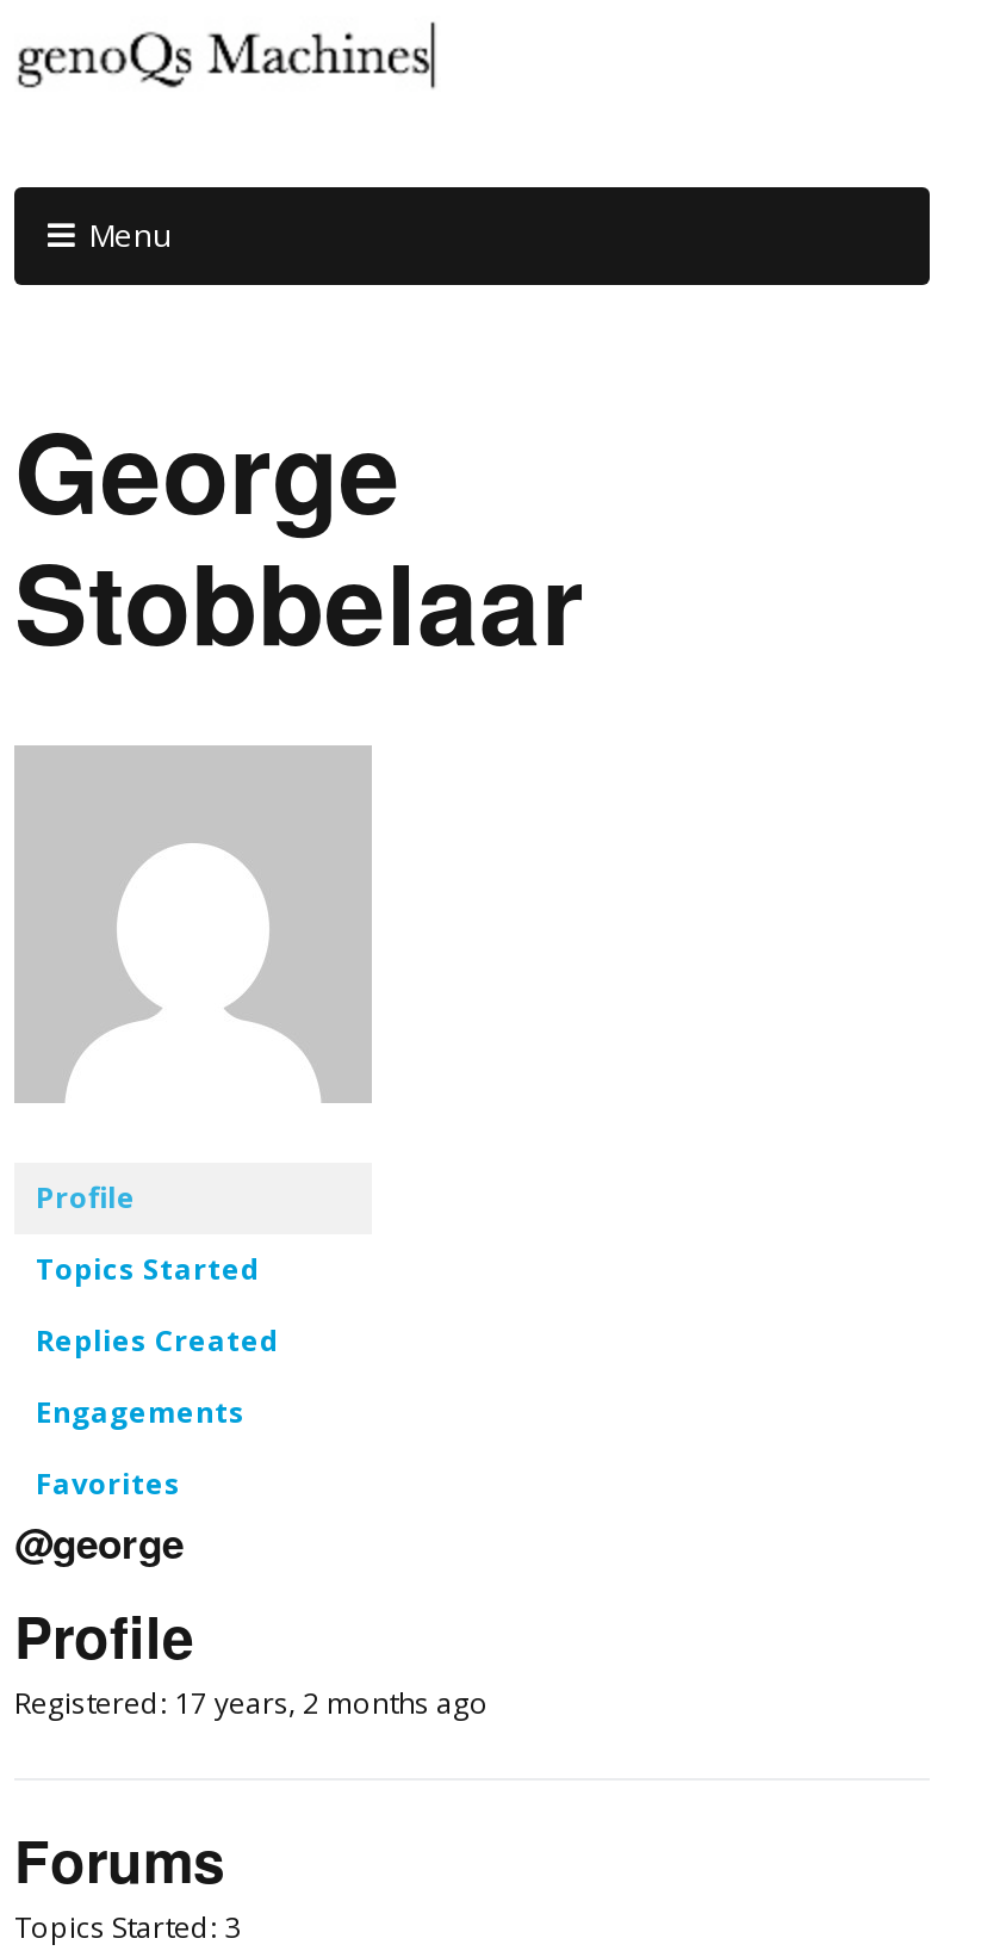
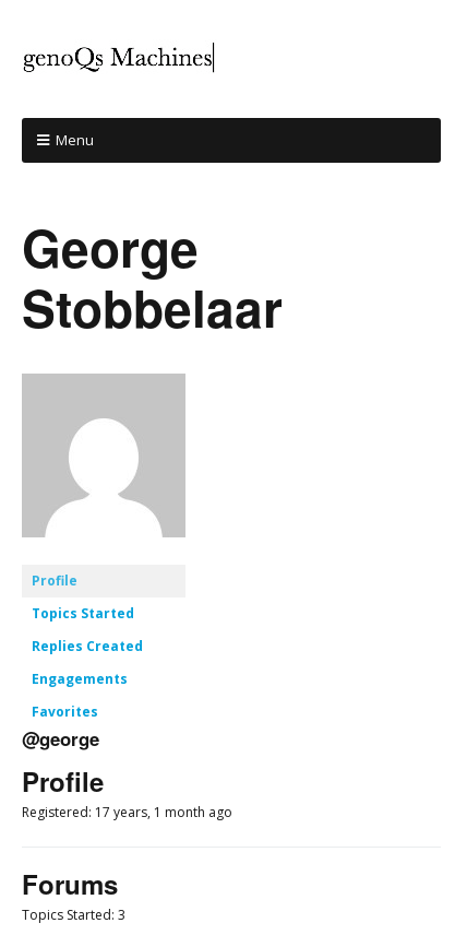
[14,1682,489,1722] Registered: 17 years, 2 months ago -> [22,802,232,821] Registered: 17 years, 1 month ago

